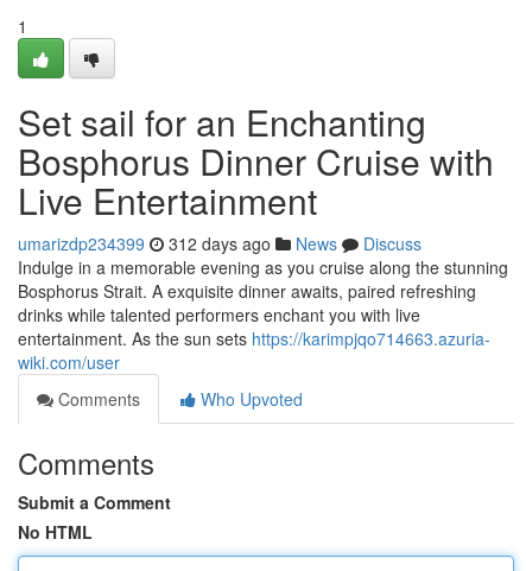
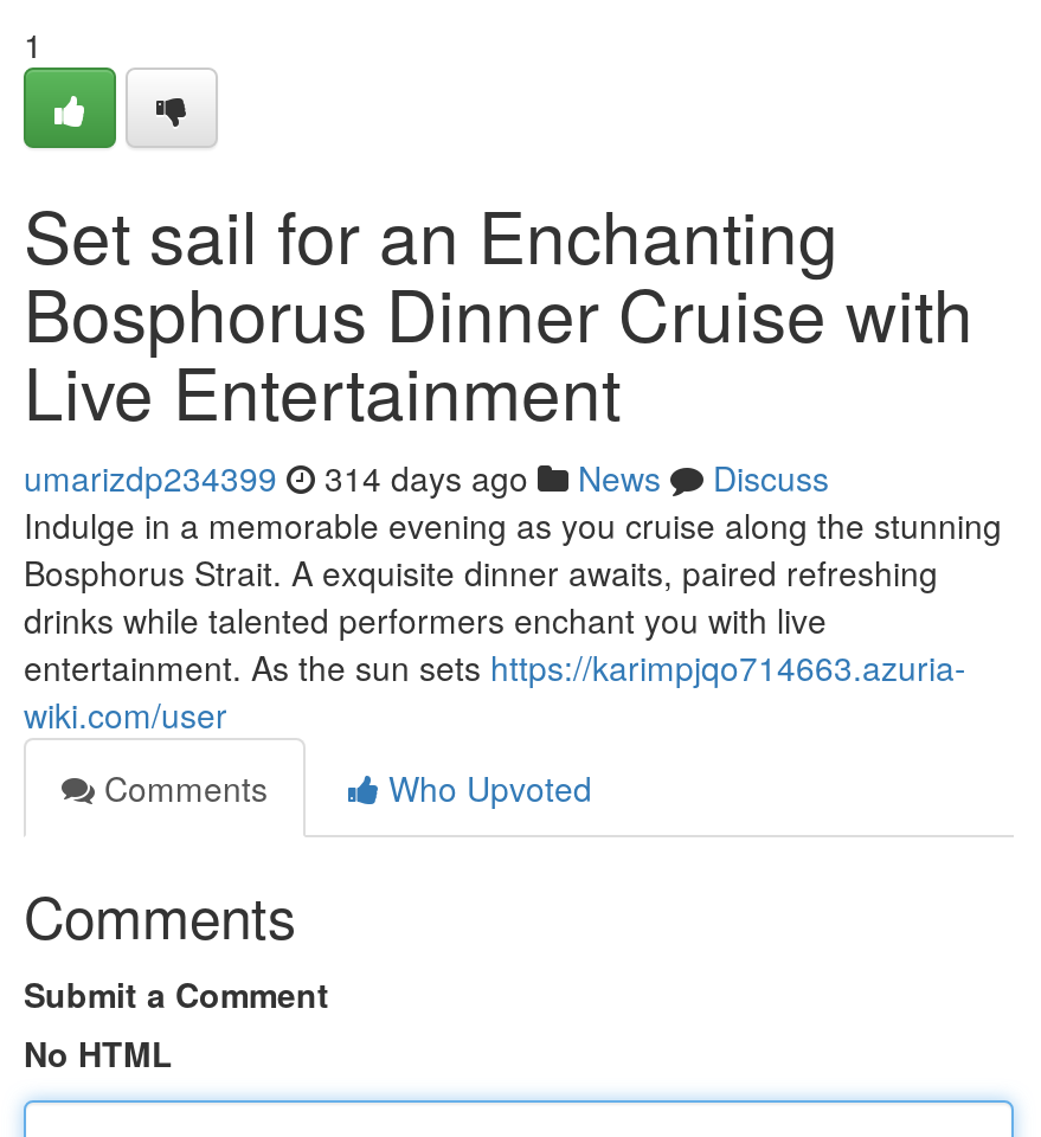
[18,231,422,255] umarizdp234399 312 days ago News Discuss -> [24,454,829,501] umarizdp234399 314 days ago News Discuss

